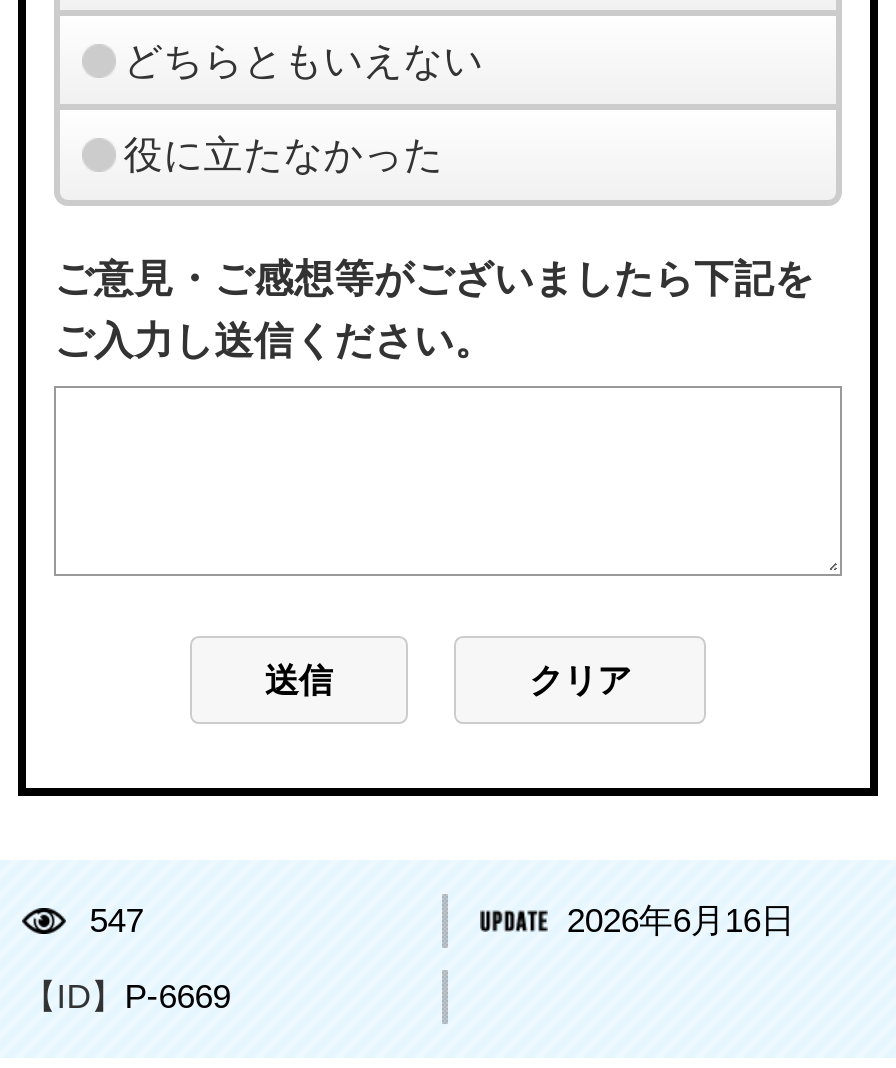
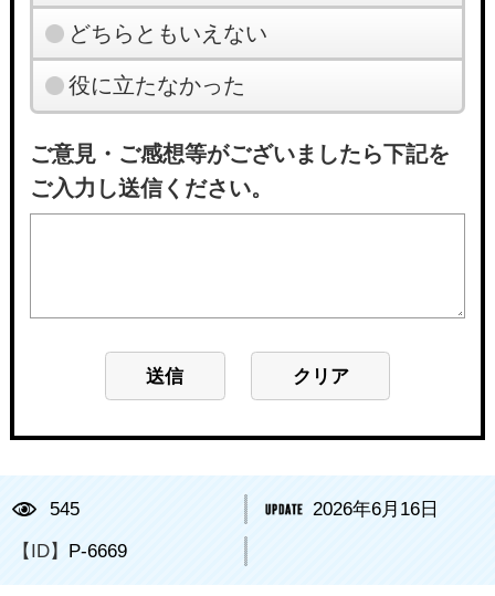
[90,902,144,940] 547 -> [49,499,79,520] 545

